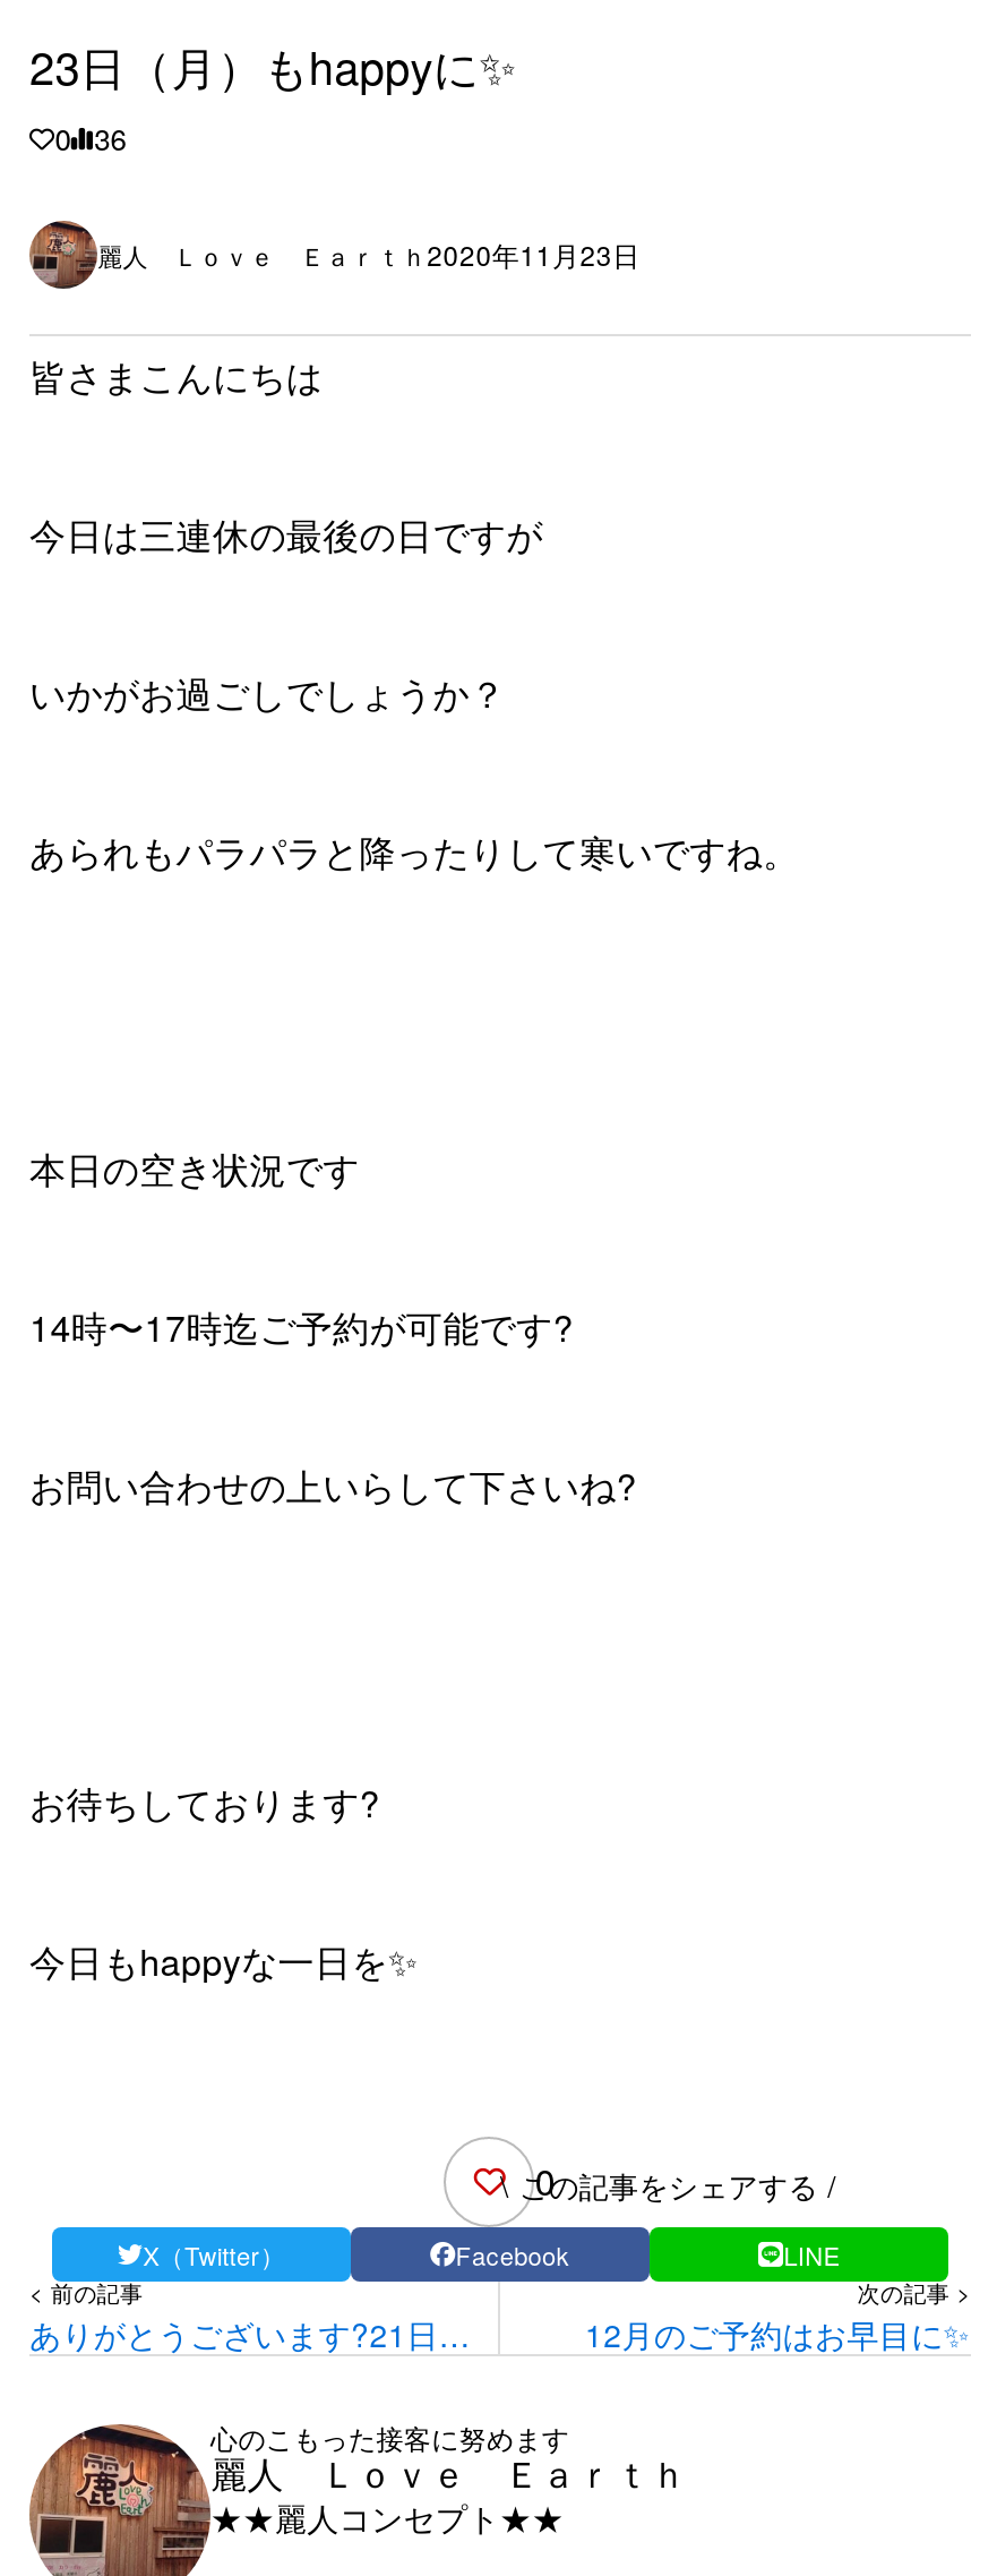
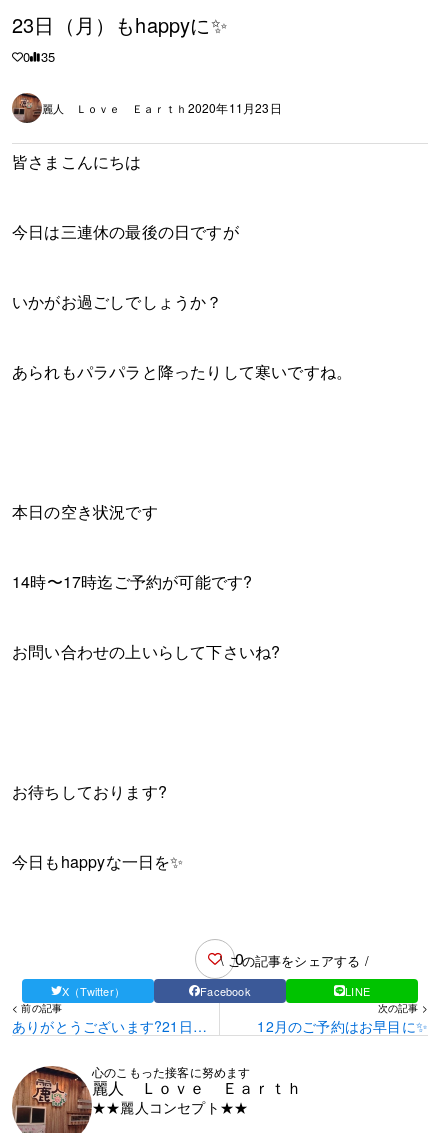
[55,117,127,160] 0 36 -> [23,47,55,66] 0 35

